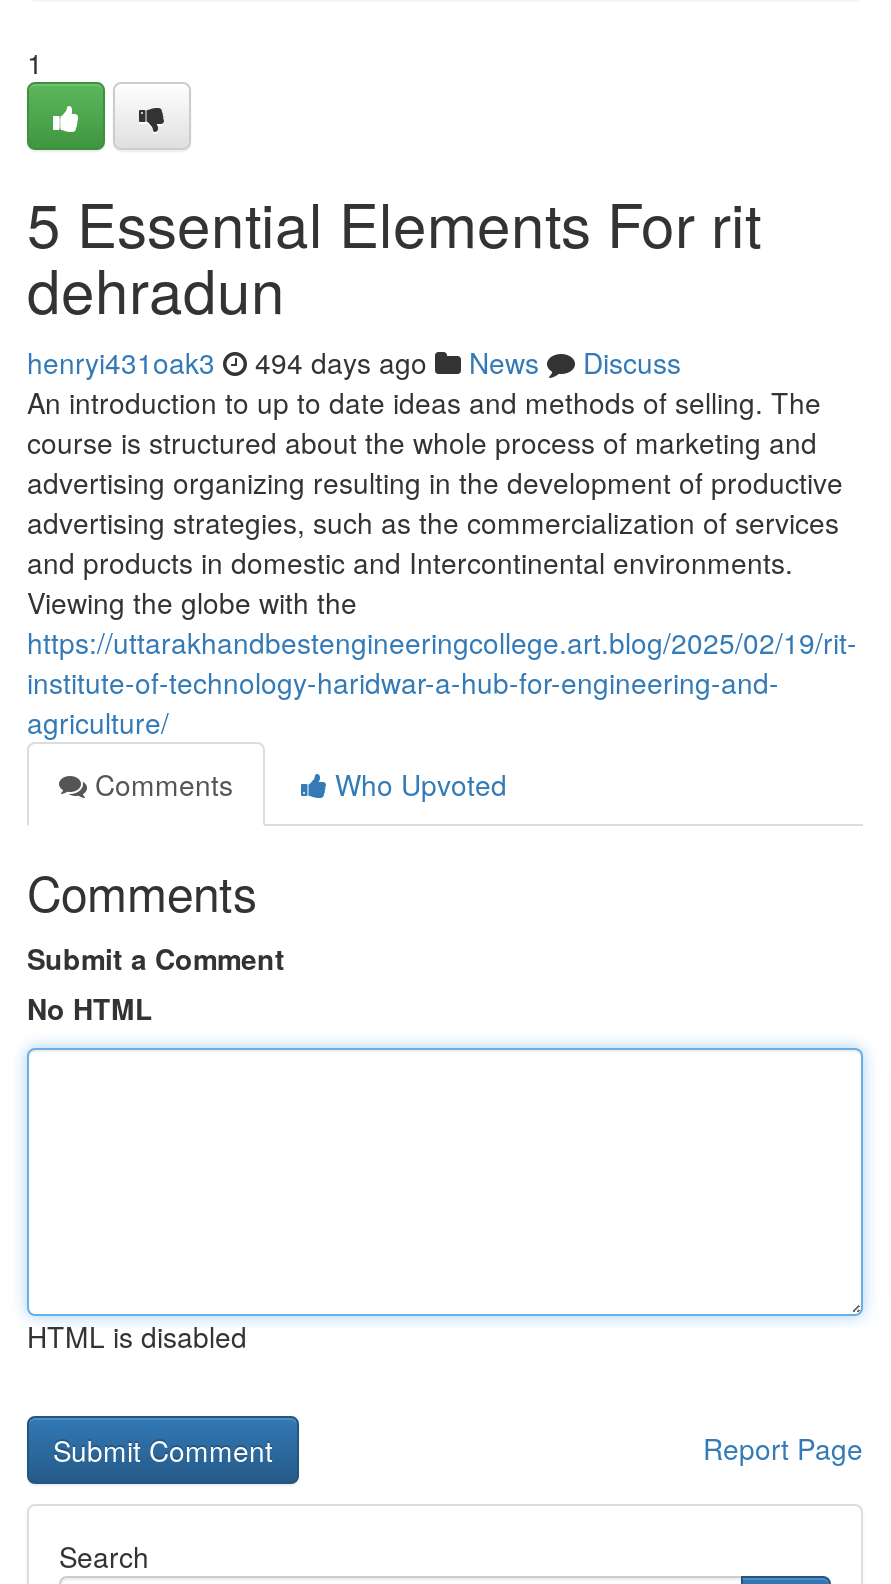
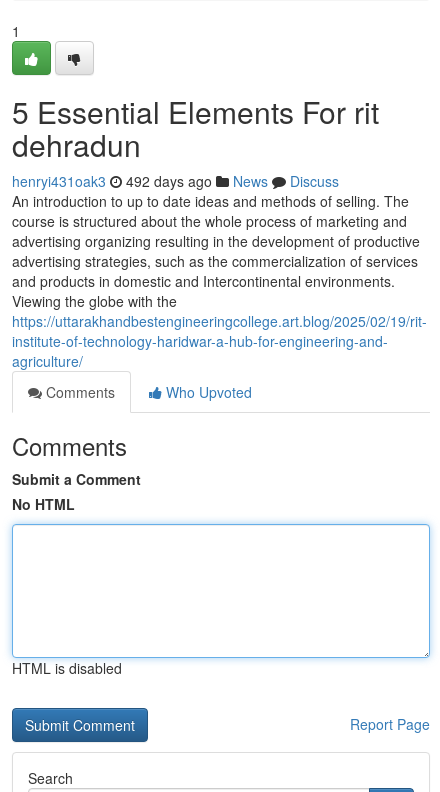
[27,342,681,382] henryi431oak3 494 days ago News Discuss -> [12,171,339,191] henryi431oak3 492 days ago News Discuss

